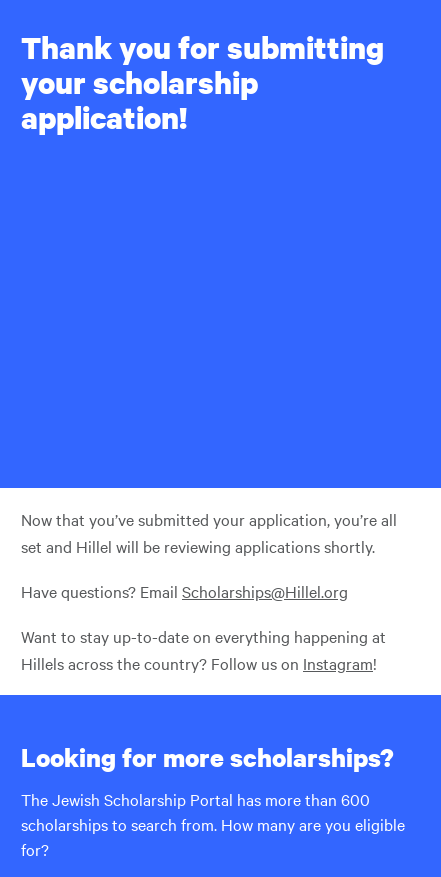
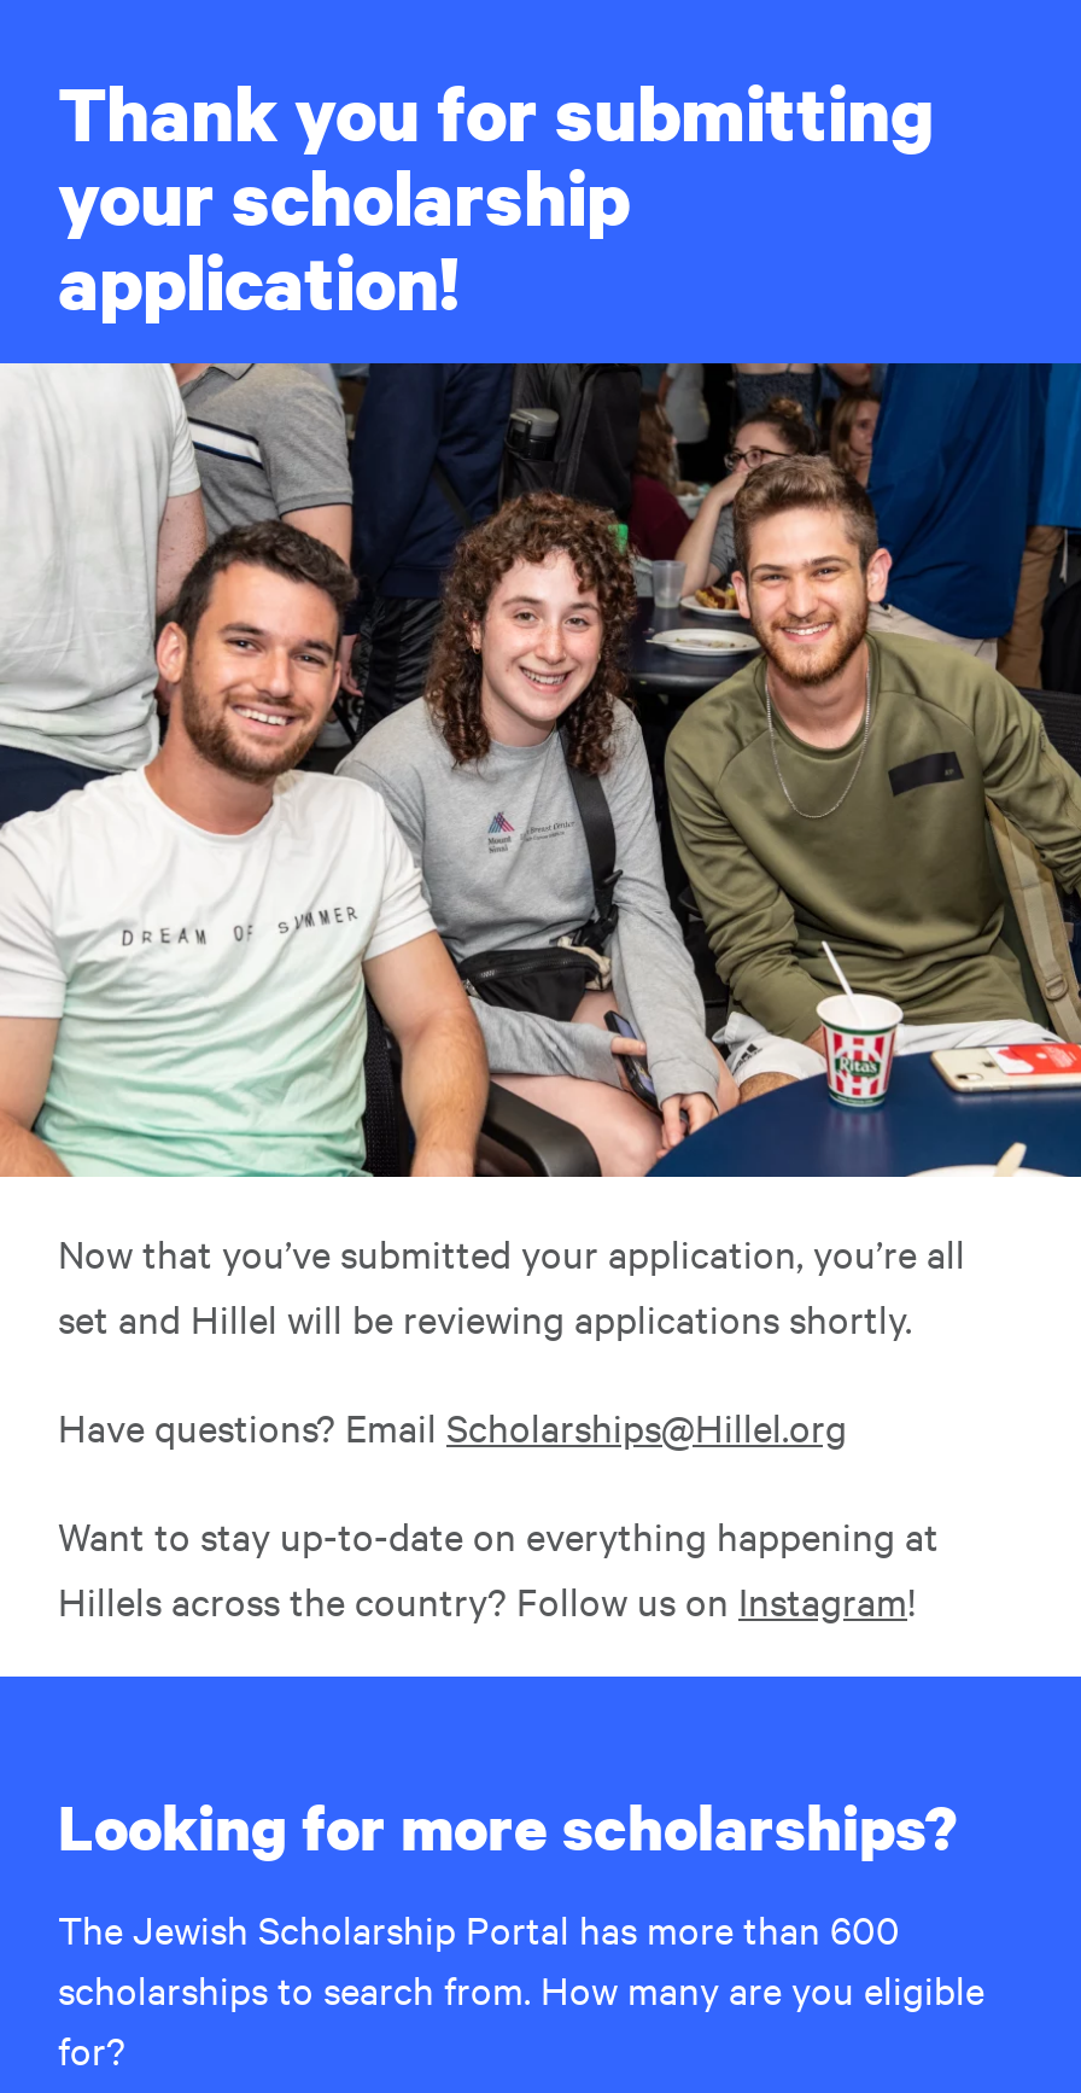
none -> [7,361,1074,1179] [image]

